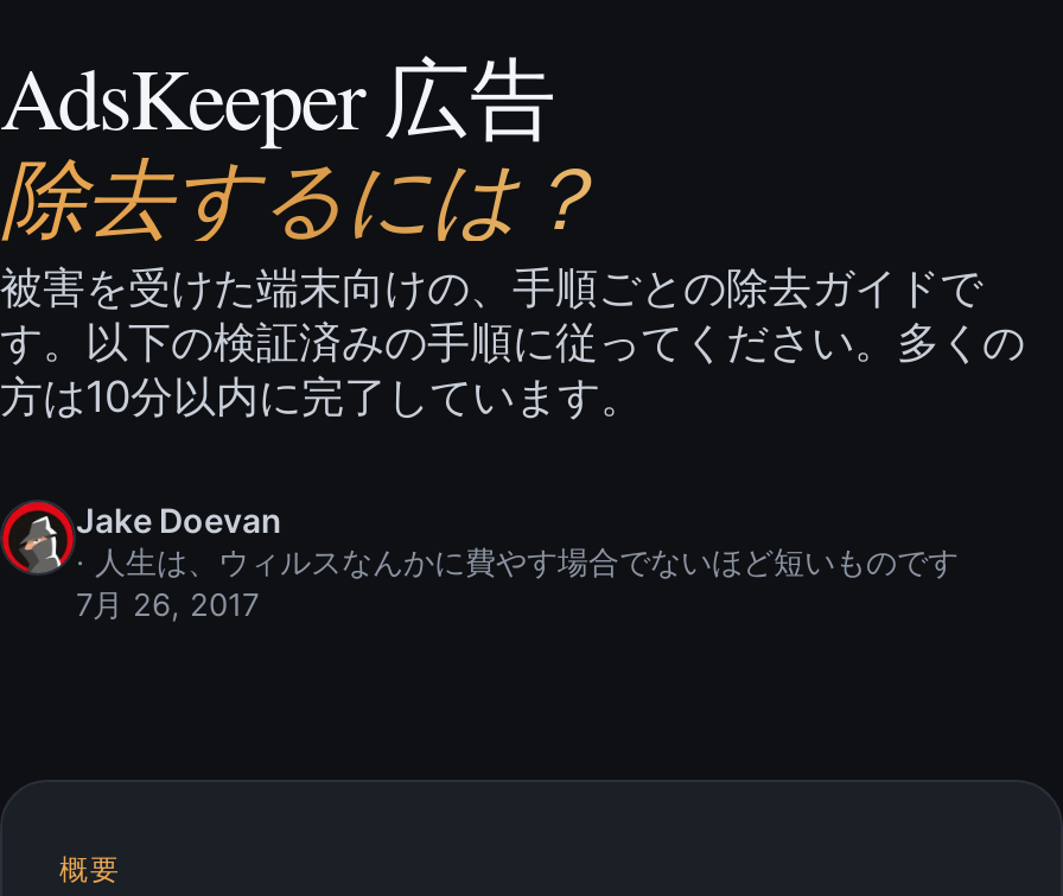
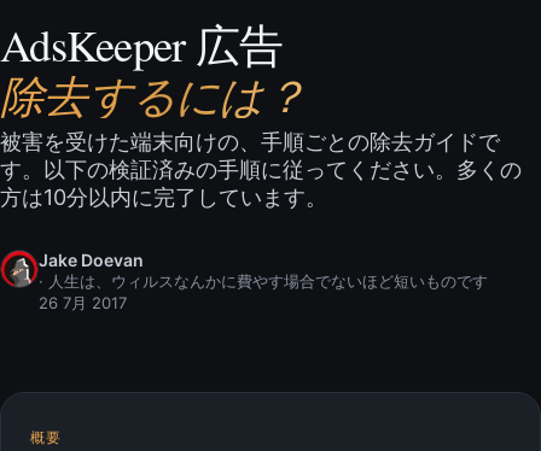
[76,585,259,623] 7月 26, 2017 -> [39,293,127,312] 26 7月 2017

